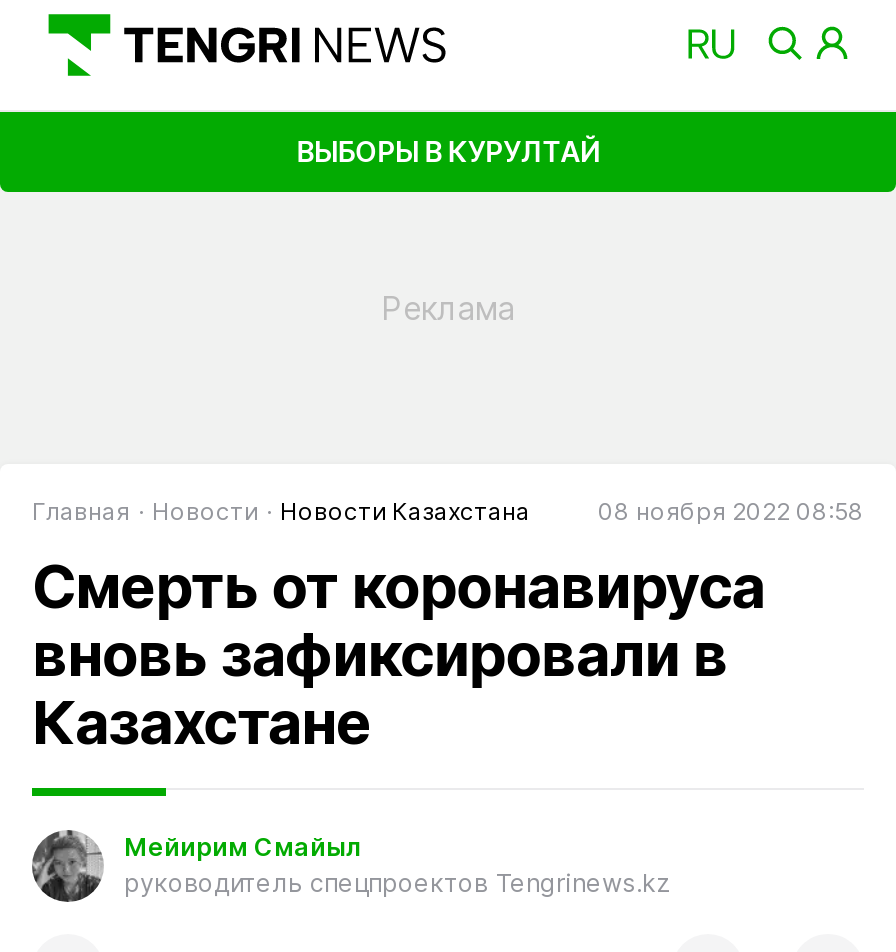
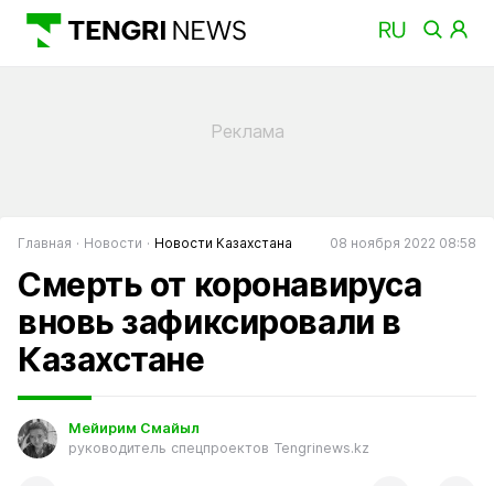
[296,133,600,167] ВЫБОРЫ В КУРУЛТАЙ -> none

